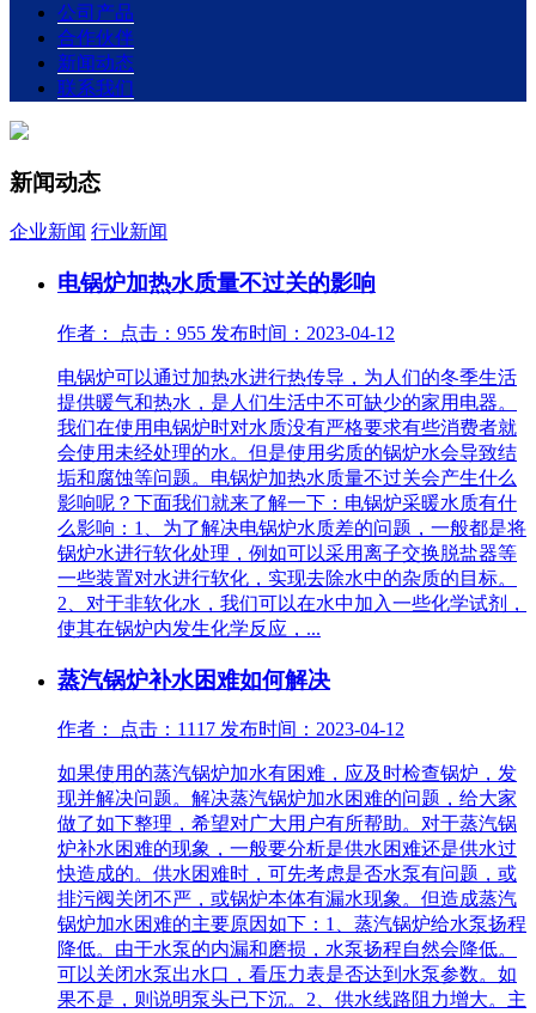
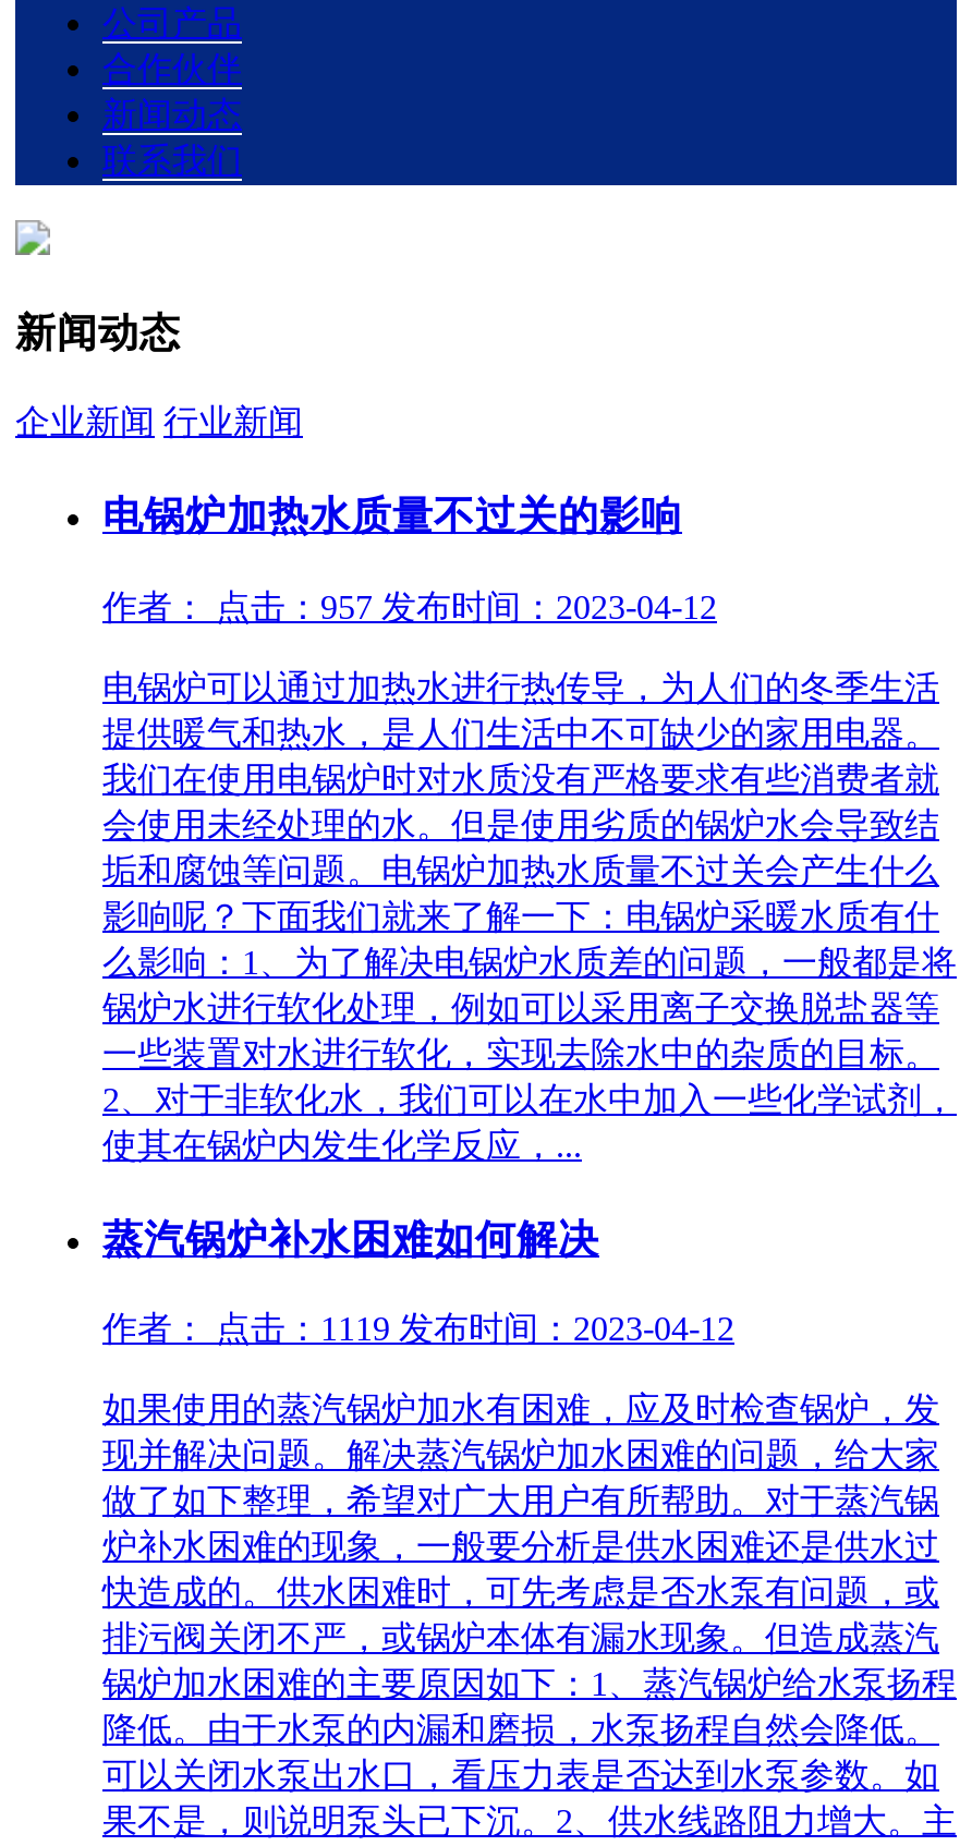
[57,323,395,343] 作者： 点击：955 发布时间：2023-04-12 -> [102,588,717,625] 作者： 点击：957 发布时间：2023-04-12
[57,719,404,739] 作者： 点击：1117 发布时间：2023-04-12 -> [102,1311,734,1348] 作者： 点击：1119 发布时间：2023-04-12

